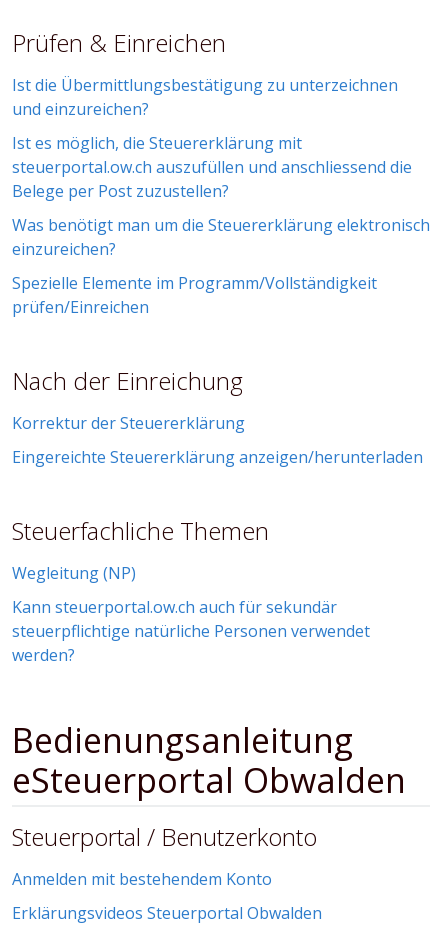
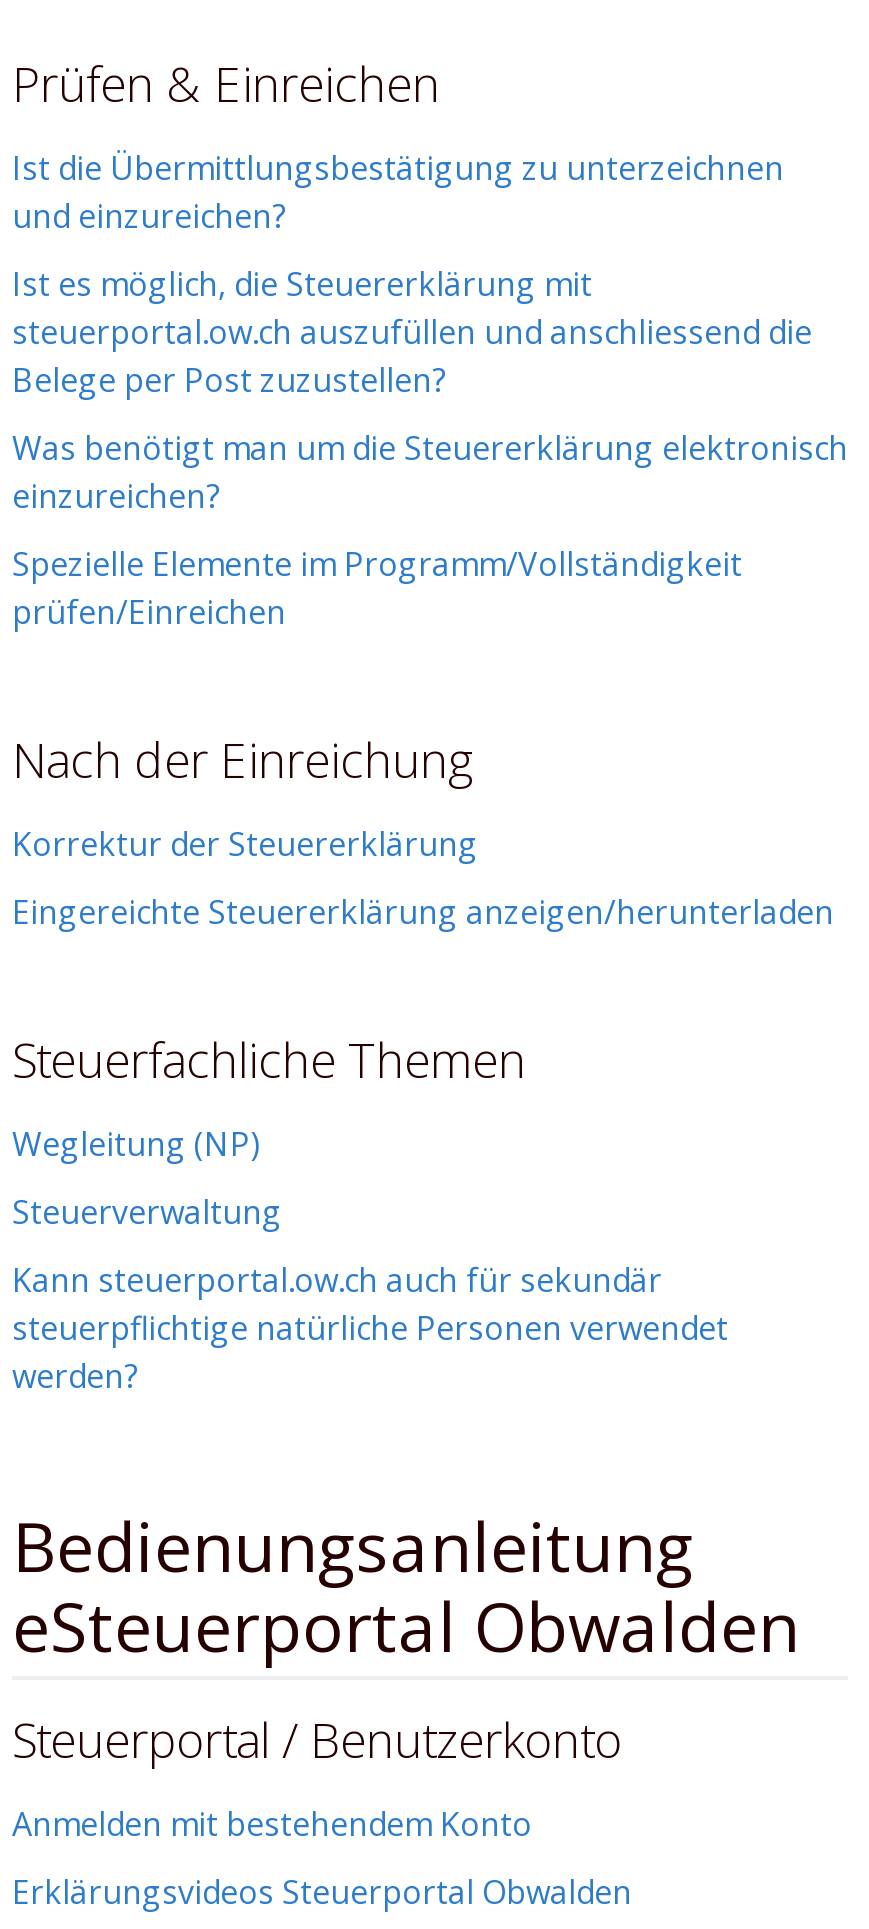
none -> [12,1190,282,1234] Steuerverwaltung

